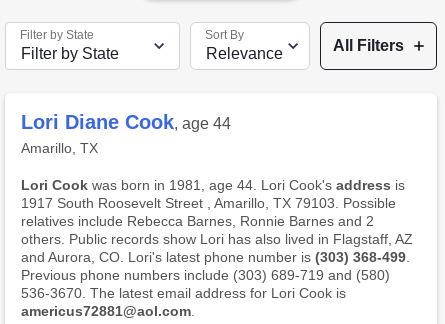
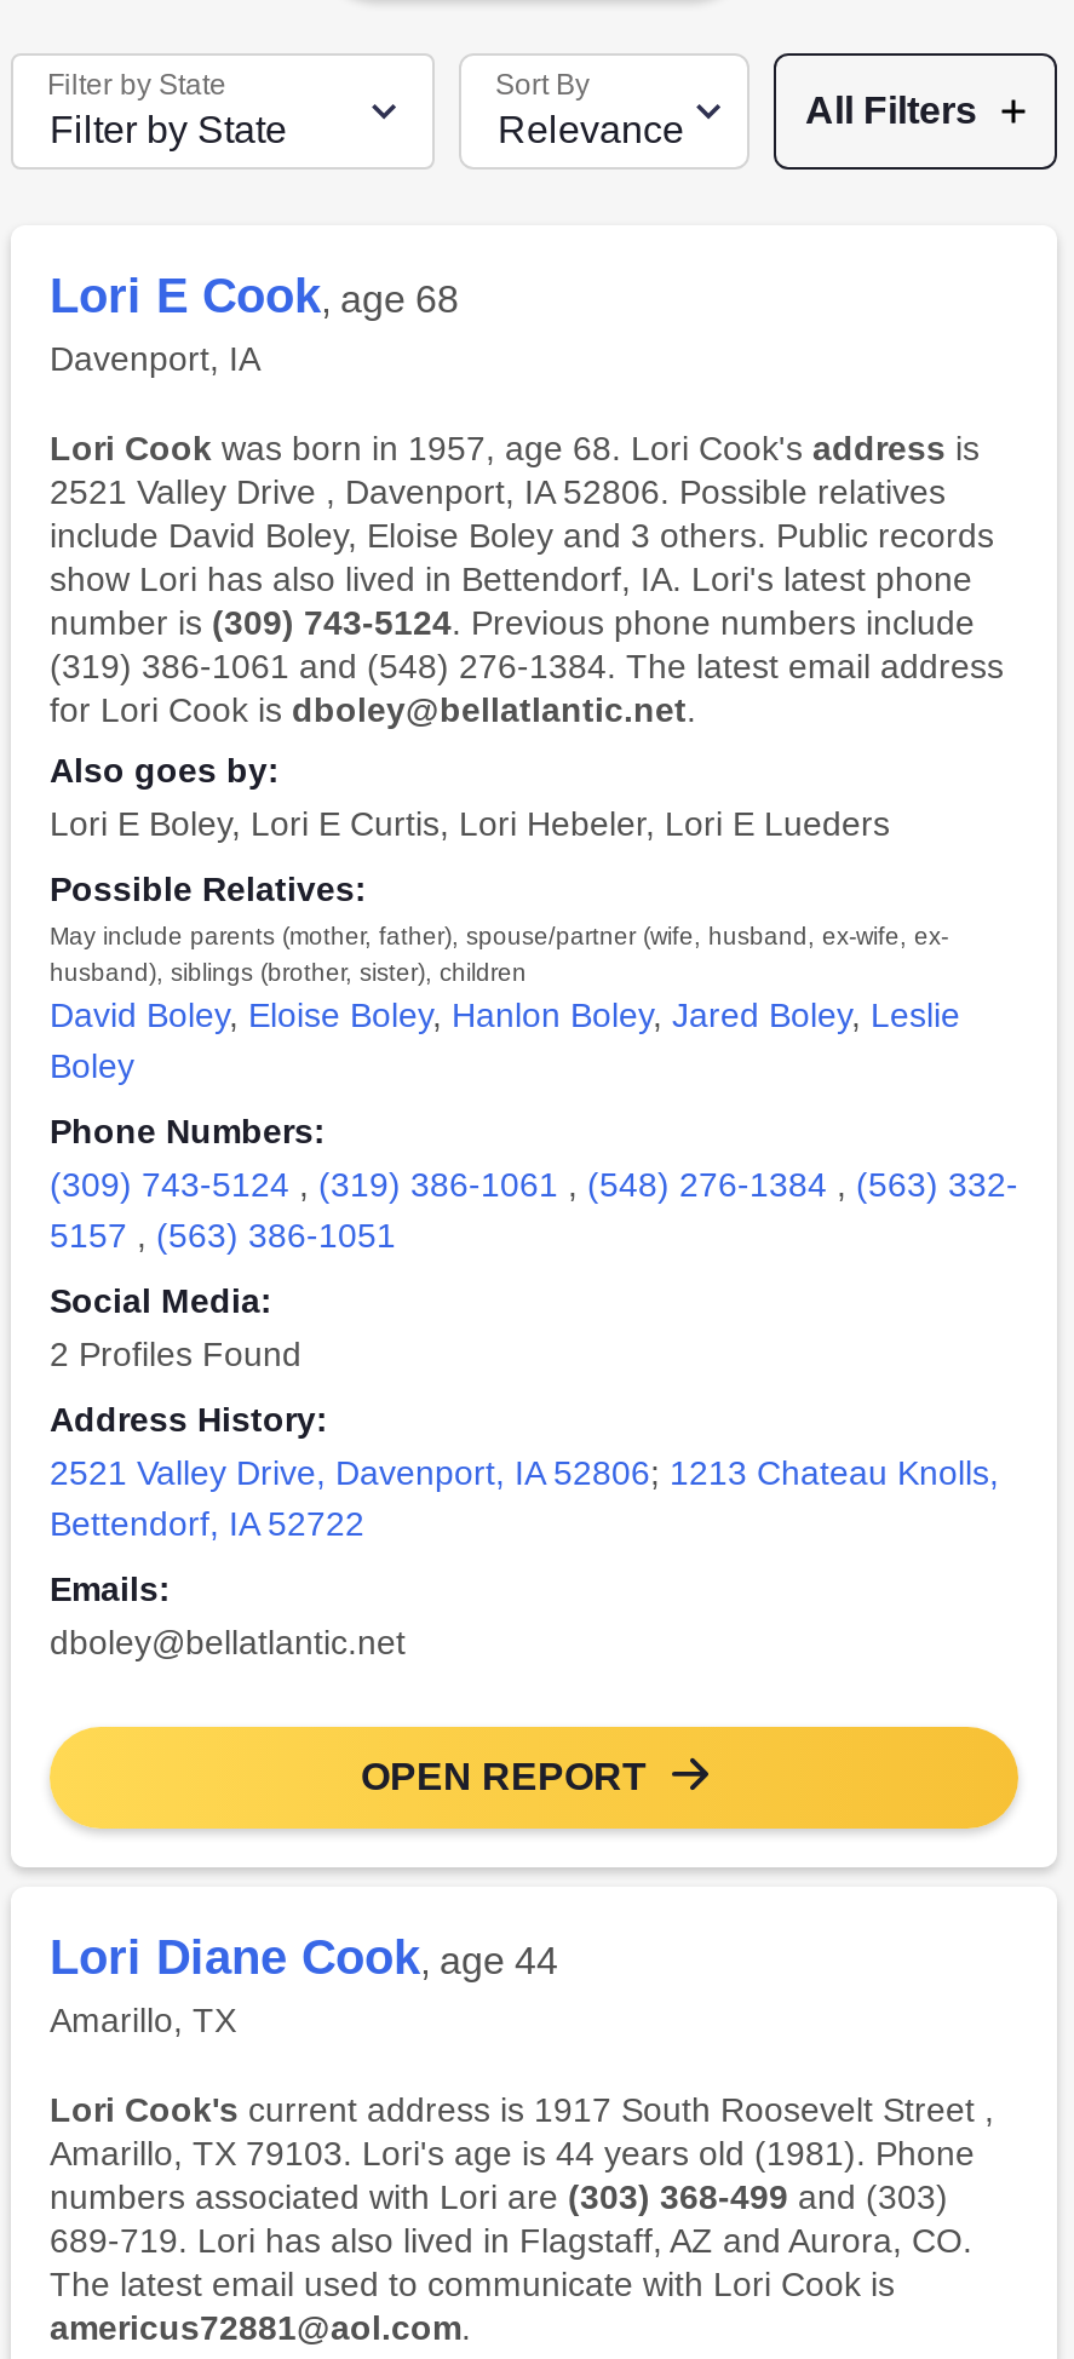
none -> [50,269,1018,1797] Lori E Cook, age 68 | Davenport, IA | Lori Cook was born in 1957, age 68. Lori Cook's address is | 2521 Valley Drive , Davenport, IA 52806. Possible relatives | include David Boley, Eloise Boley and 3 others. Public records | show Lori has also lived in Bettendorf, IA. Lori's latest phone | number is (309) 743-5124. Previous phone numbers include | (319) 386-1061 and (548) 276-1384. The latest email address | for Lori Cook is dboley@bellatlantic.net. | Also goes by: | Lori E Boley, Lori E Curtis, Lori Hebeler, Lori E Lueders | Possible Relatives: | May include parents (mother, father), spouse/partner (wife, husband, ex-wife, ex- | husband), siblings (brother, sister), children | David Boley, Eloise Boley, Hanlon Boley, Jared Boley, Leslie | Boley | Phone Numbers: | (309) 743-5124, (319) 386-1061, (548) 276-1384, (563) 332- | 5157, (563) 386-1051 | Social Media: | 2 Profiles Found | Address History: | 2521 Valley Drive, Davenport, IA 52806; 1213 Chateau Knolls, | Bettendorf, IA 52722 | Emails: | dboley@bellatlantic.net | OPEN REPORT
moved [21,111,231,156] -> [50,1930,558,2039]: Lori Diane Cook, age 44 | Amarillo, TX
[21,177,413,301] Lori Cook was born in 1981, age 44. Lori Cook's address is | 1917 South Roosevelt Street , Amarillo, TX 79103. Possible | relatives include Rebecca Barnes, Ronnie Barnes and 2 | others. Public records show Lori has also lived in Flagstaff, AZ | and Aurora, CO. Lori's latest phone number is (303) 368-499. | Previous phone numbers include (303) 689-719 and (580) | 536-3670. The latest email address for Lori Cook is -> [50,2090,994,2303] Lori Cook's current address is 1917 South Roosevelt Street , | Amarillo, TX 79103. Lori's age is 44 years old (1981). Phone | numbers associated with Lori are (303) 368-499 and (303) | 689-719. Lori has also lived in Flagstaff, AZ and Aurora, CO. | The latest email used to communicate with Lori Cook is

